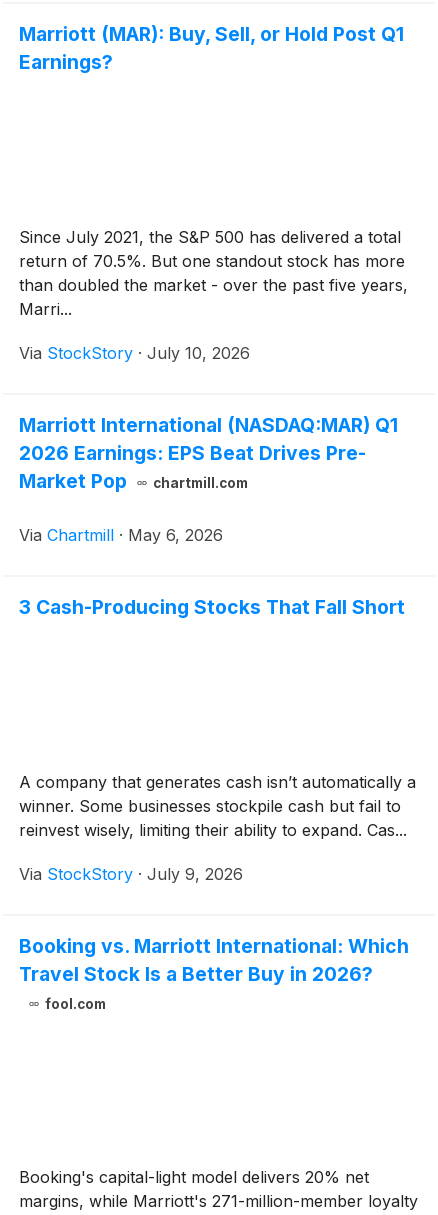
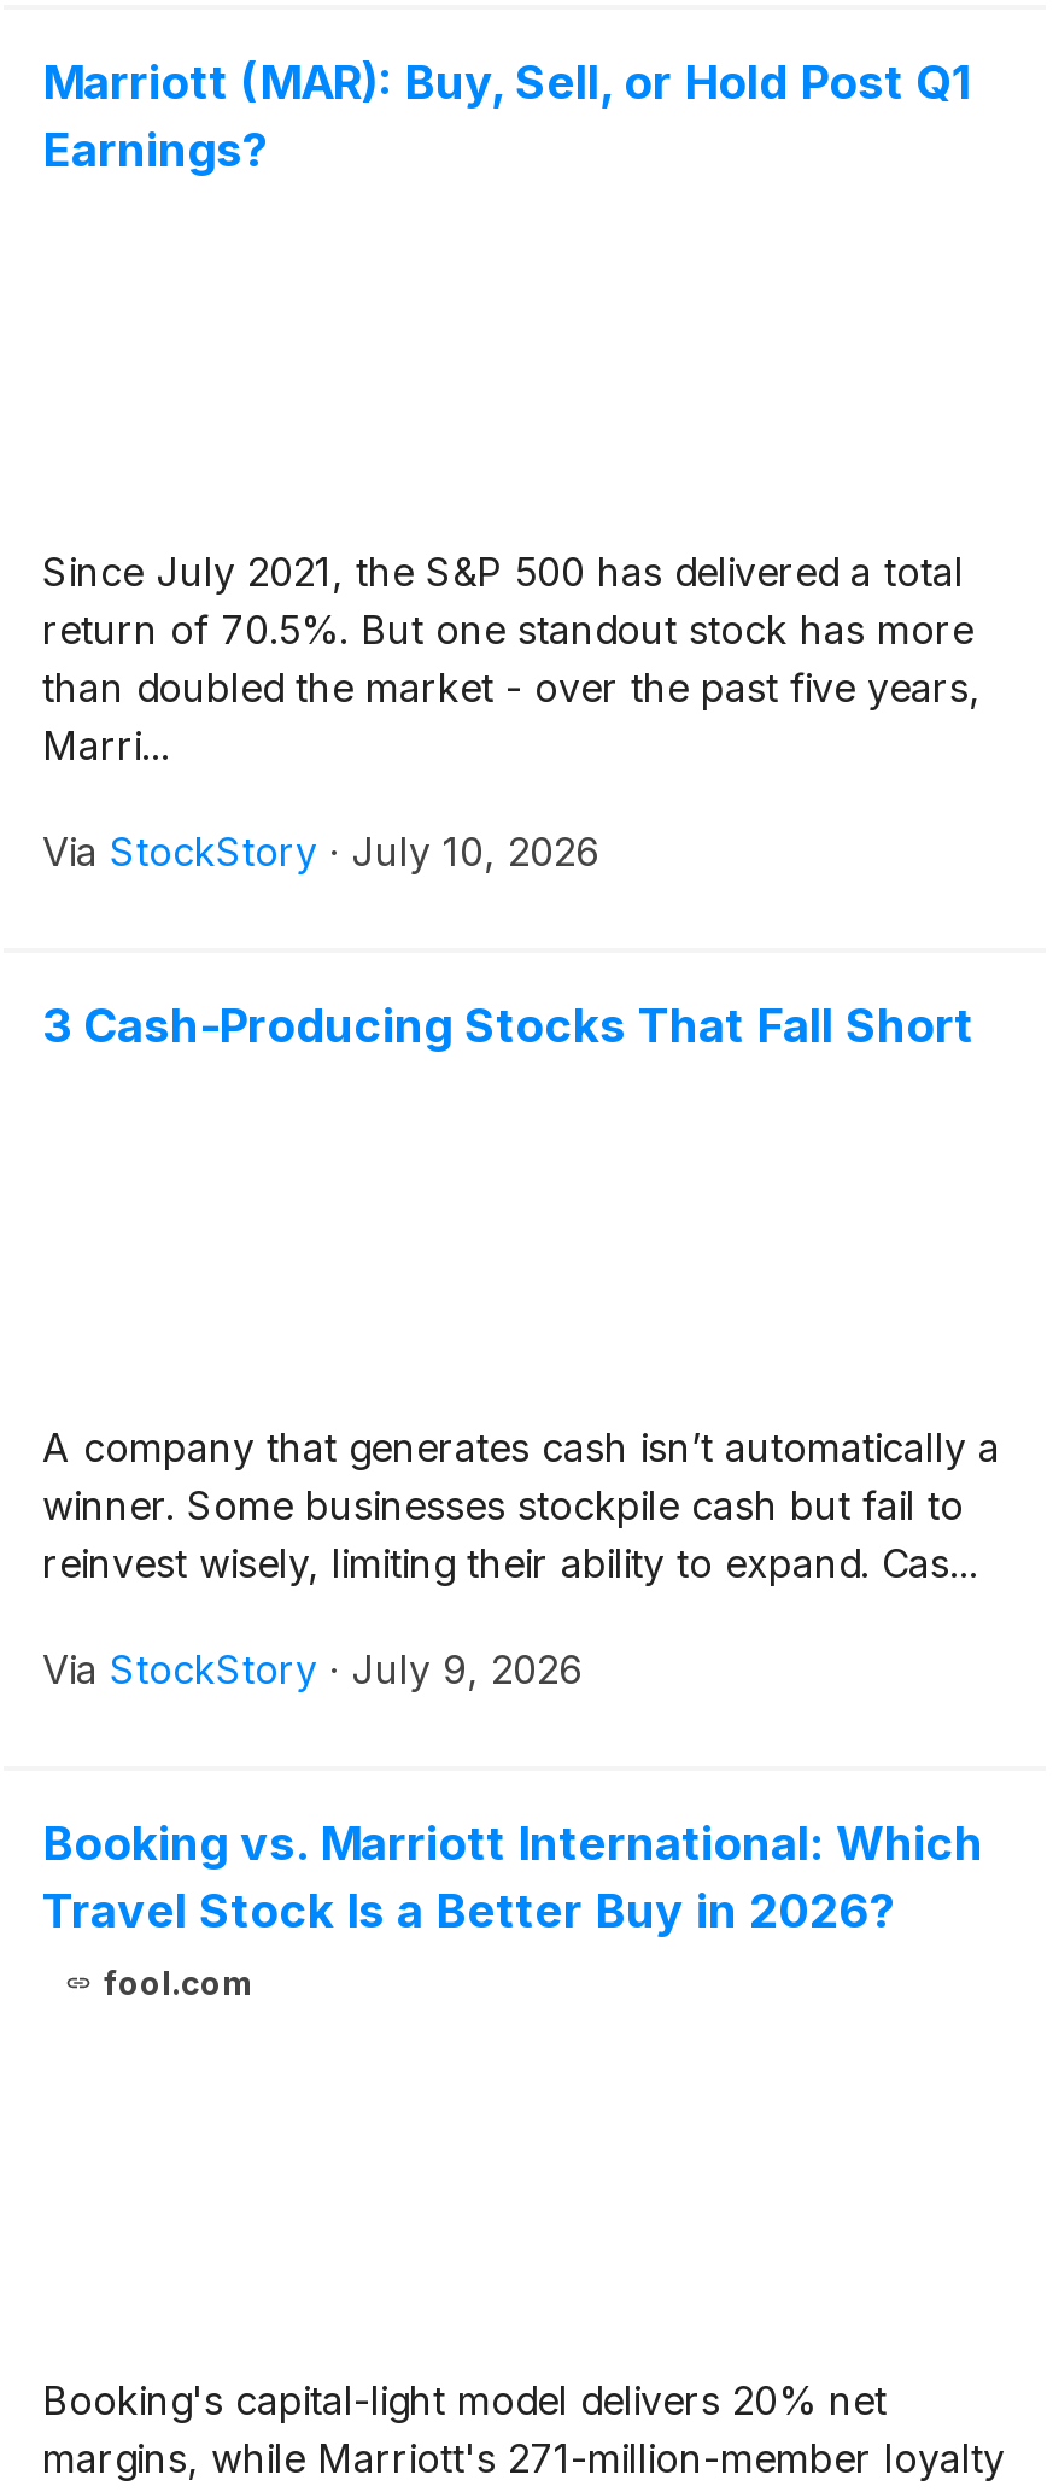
[19,413,398,545] Marriott International (NASDAQ:MAR) Q1 | 2026 Earnings: EPS Beat Drives Pre- | Market Pop | chartmill.com | Via Chartmill · May 6, 2026 -> none

